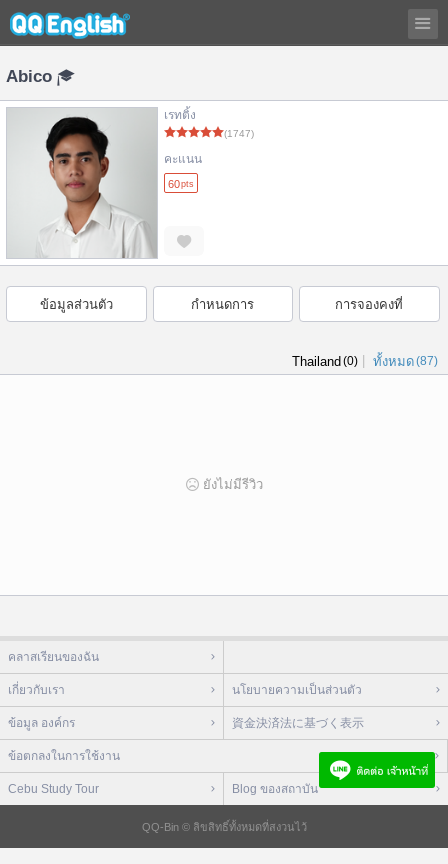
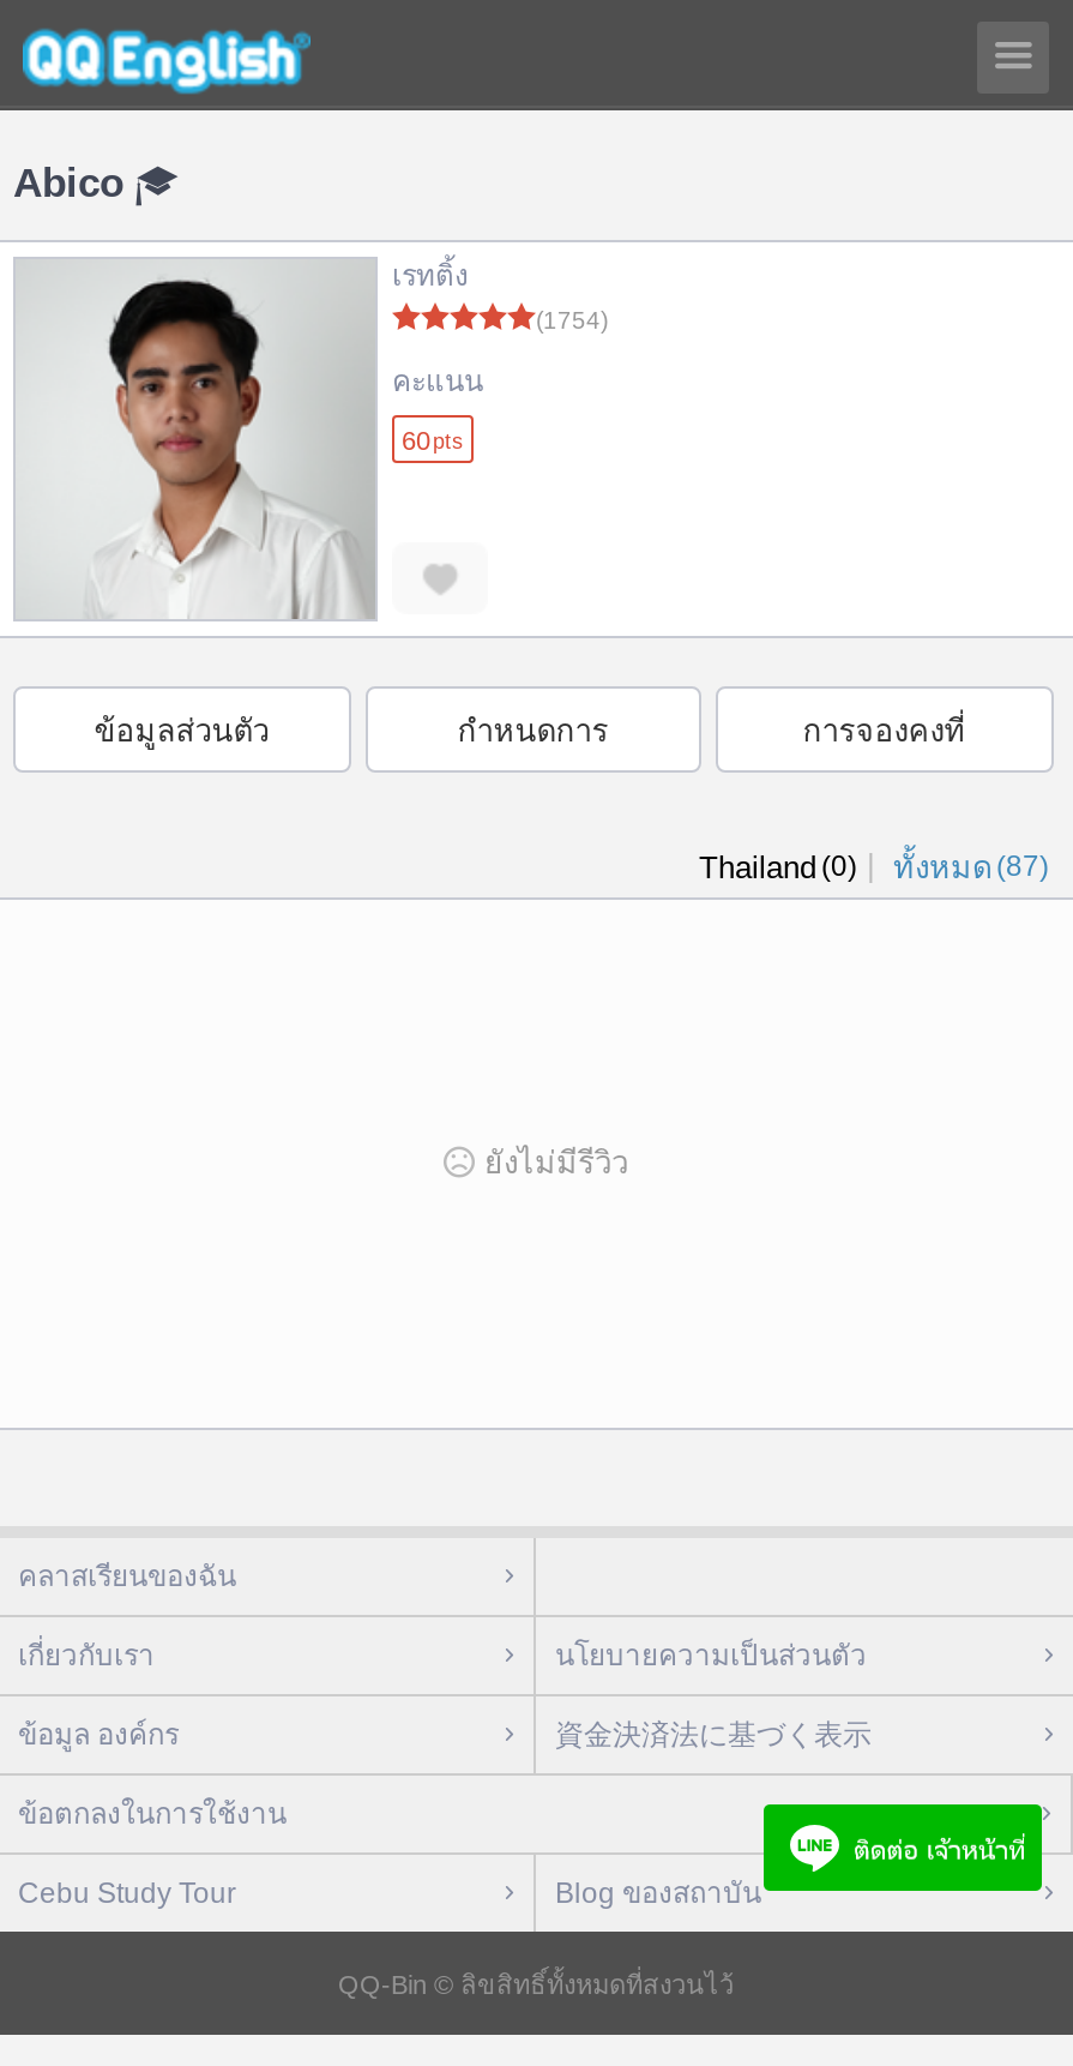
[224,128,254,139] (1747) -> [536,307,608,334] (1754)

